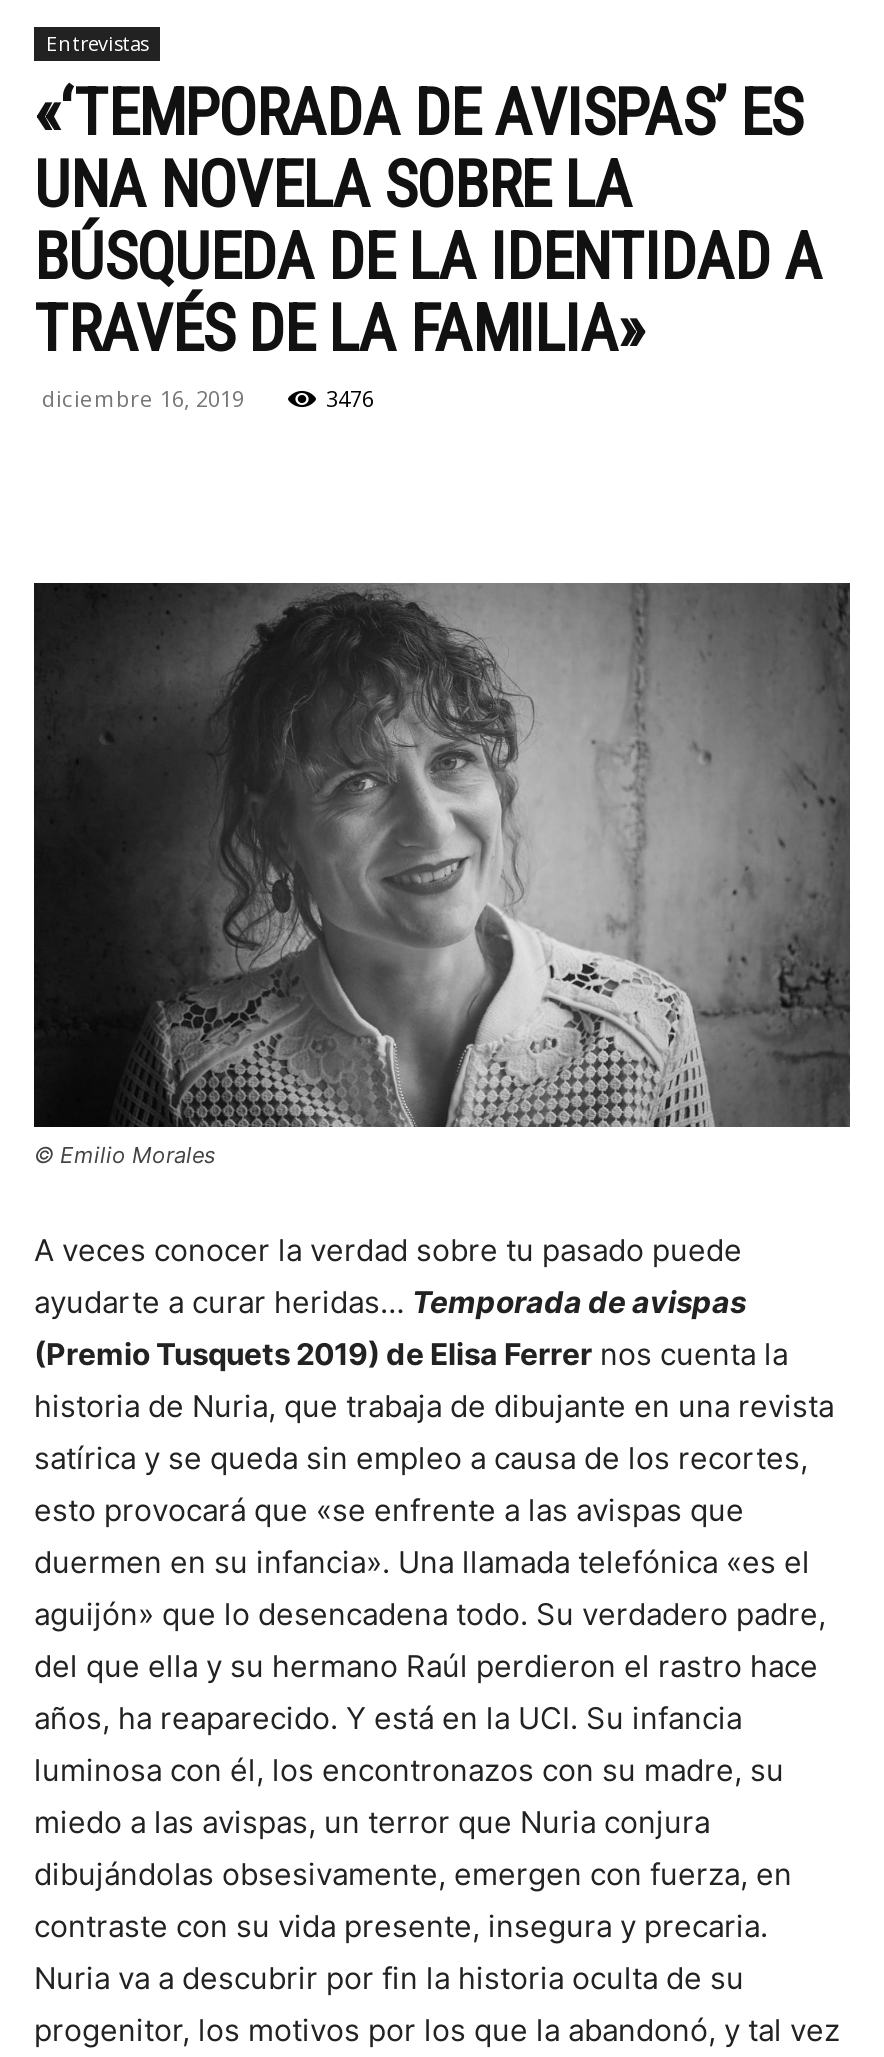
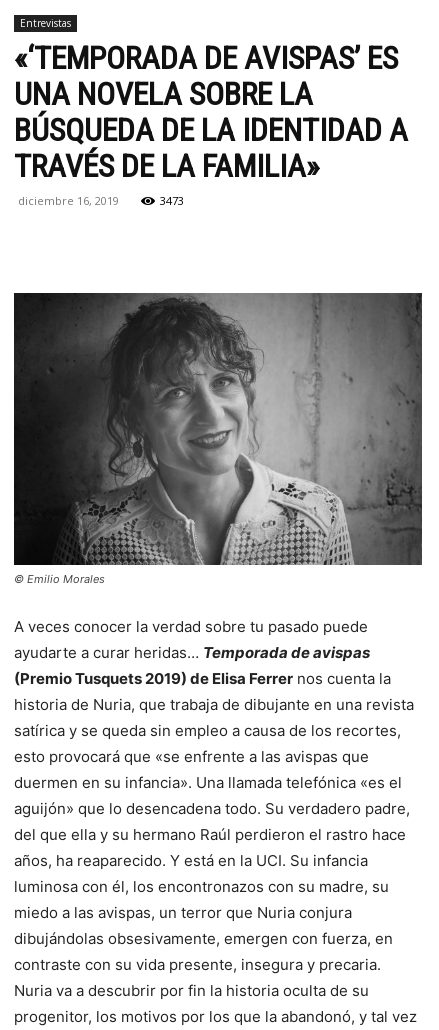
[326,383,374,413] 3476 -> [160,193,184,208] 3473

